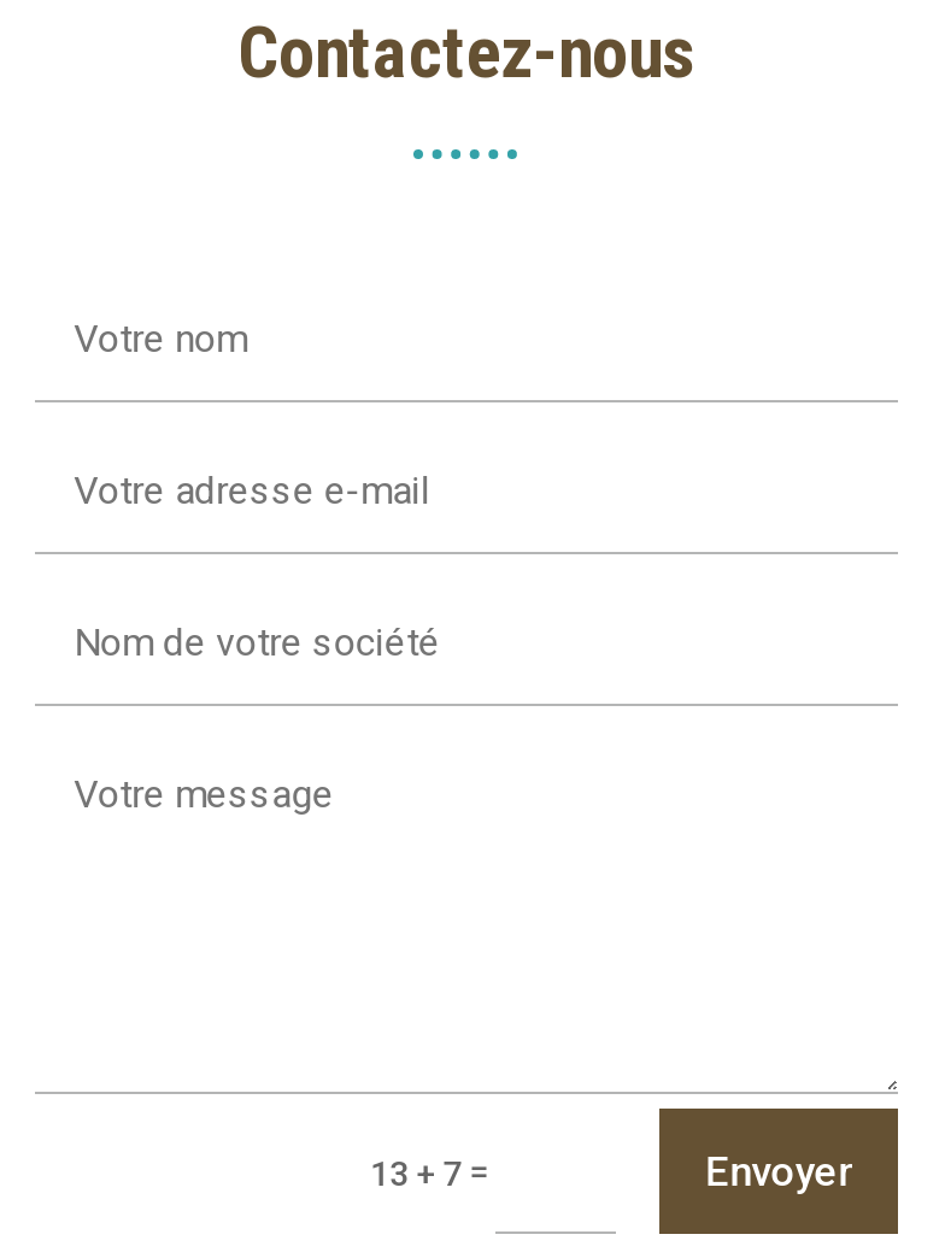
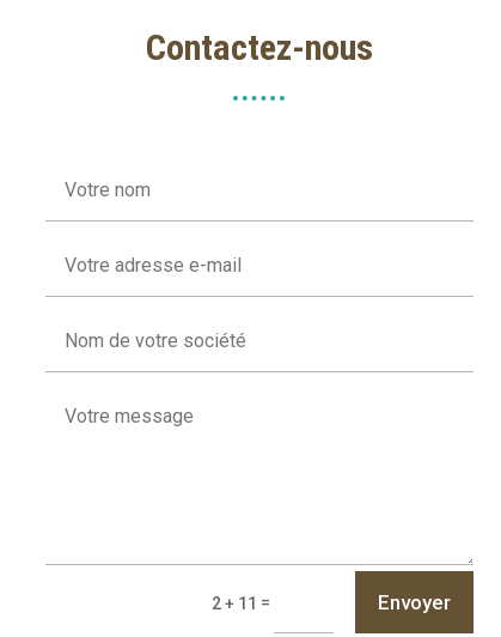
[371,1151,496,1192] 13 + 7 = -> [212,593,274,613] 2 + 11 =

